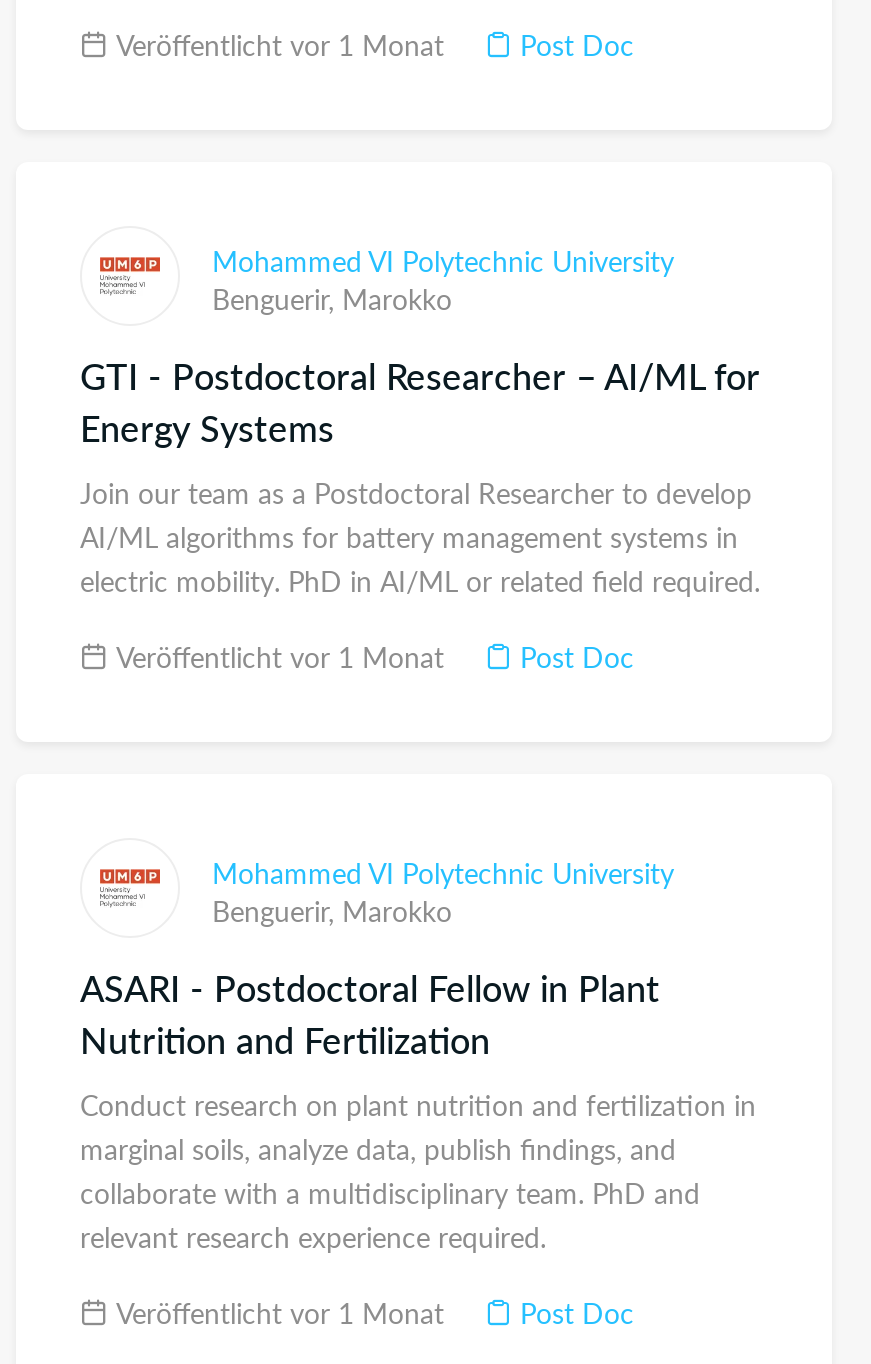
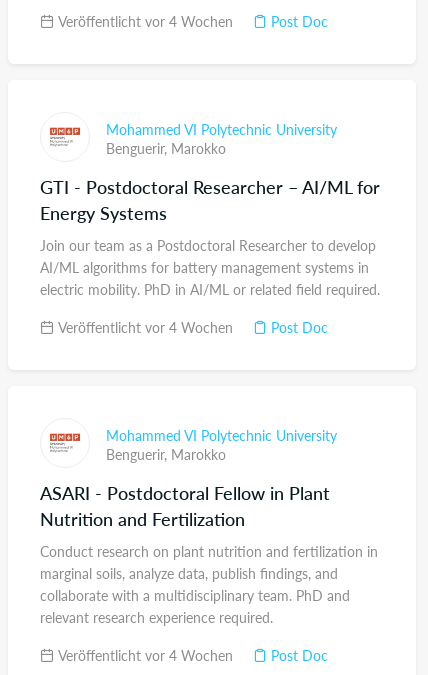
[108,24,444,64] Veröffentlicht vor 1 Monat -> [54,11,233,31] Veröffentlicht vor 4 Wochen
[108,636,444,676] Veröffentlicht vor 1 Monat -> [54,317,233,337] Veröffentlicht vor 4 Wochen
[108,1292,444,1332] Veröffentlicht vor 1 Monat -> [54,645,233,665] Veröffentlicht vor 4 Wochen

